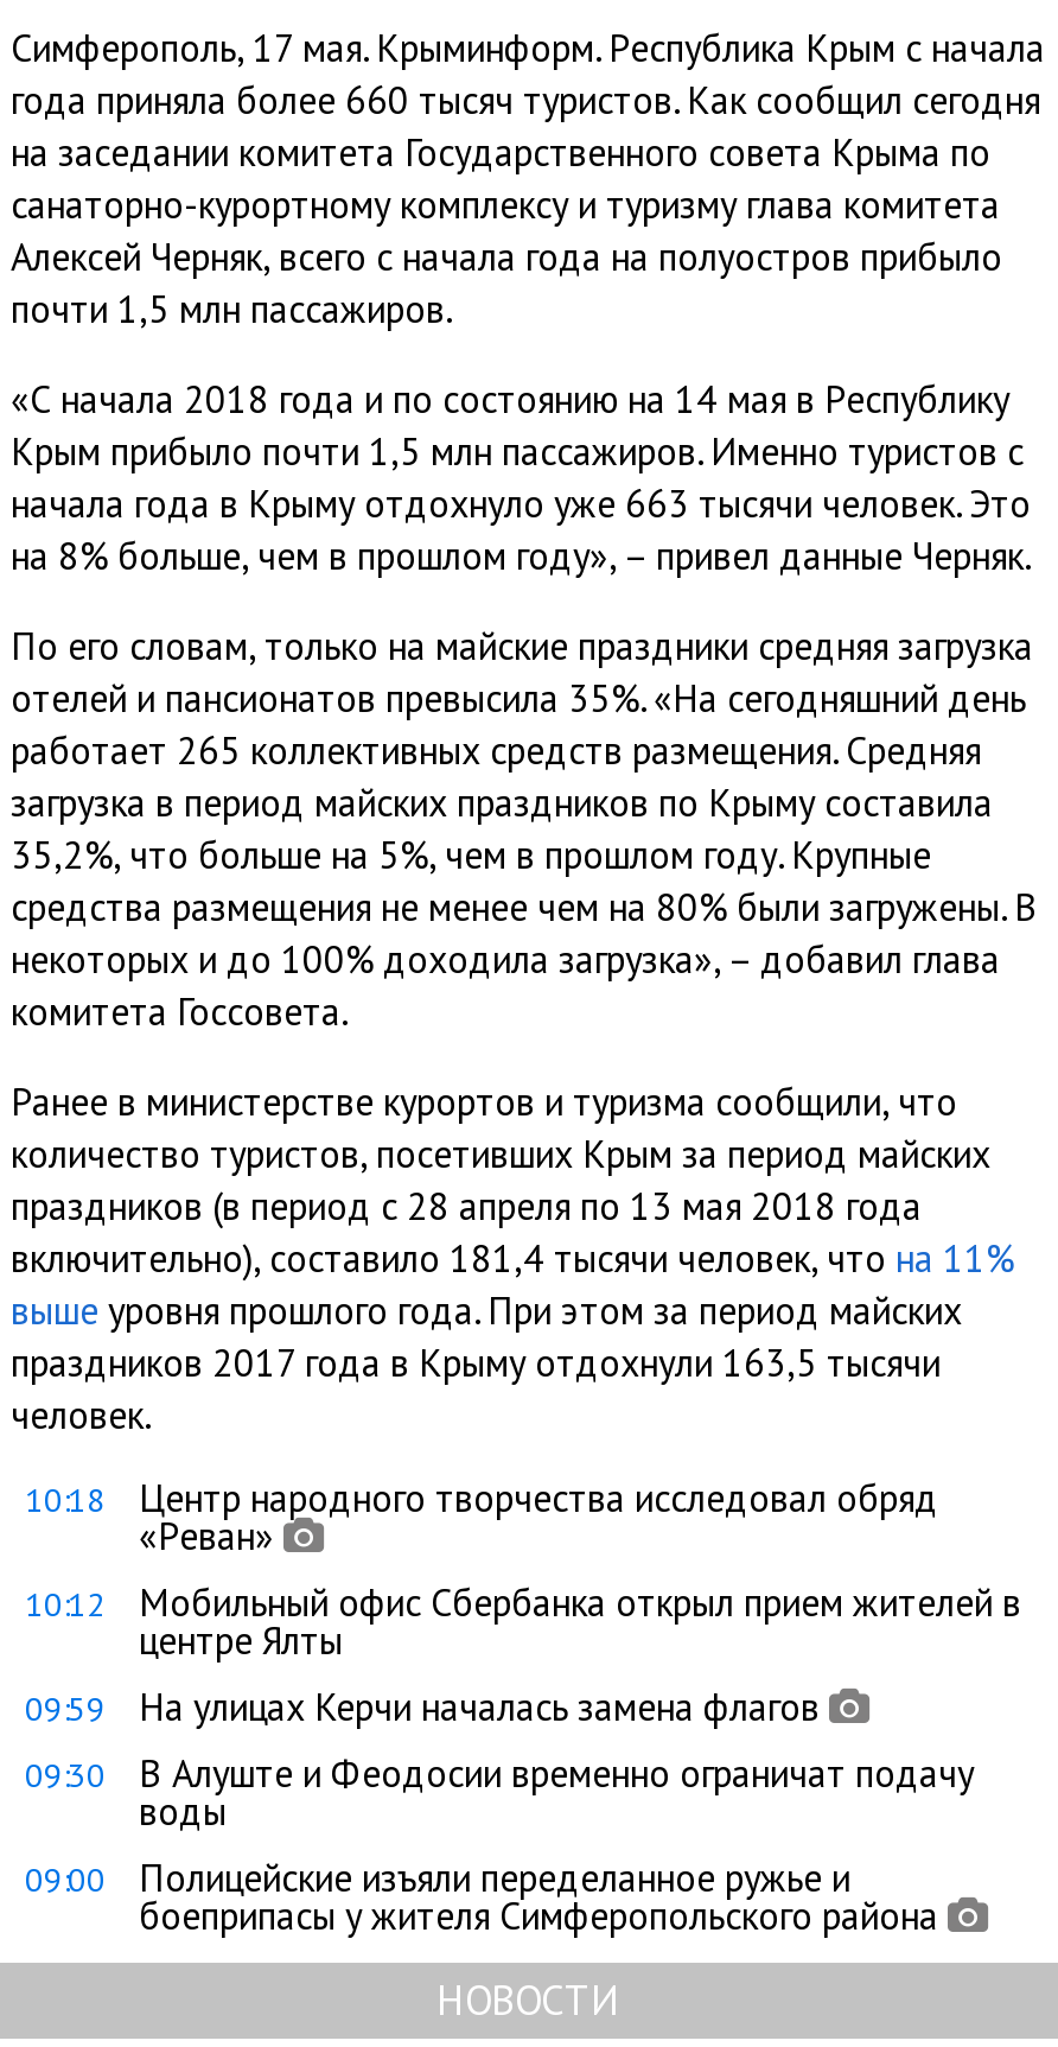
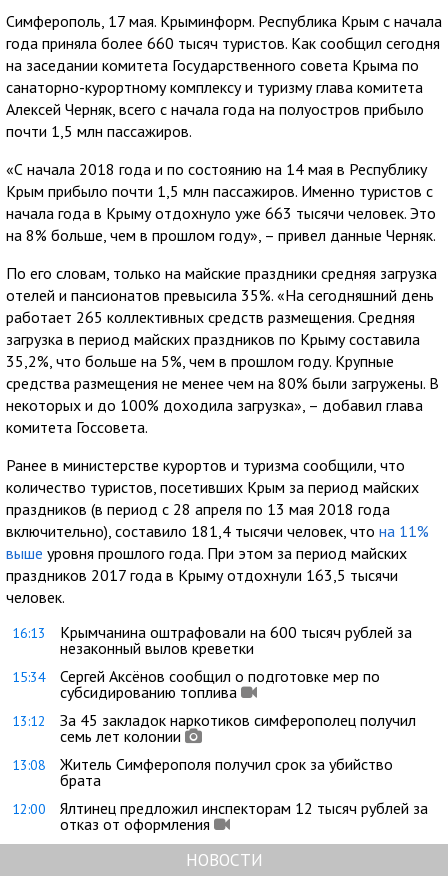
[25,1474,938,1559] 10:18 | Центр народного творчества исследовал обряд | «Реван» -> [12,622,412,658] 16:13 | Крымчанина оштрафовали на 600 тысяч рублей за | незаконный вылов креветки
[25,1578,1021,1664] 10:12 | Мобильный офис Сбербанка открыл прием жителей в | центре Ялты -> [12,666,380,702] 15:34 | Сергей Аксёнов сообщил о подготовке мер по | субсидированию топлива
[25,1683,820,1730] 09:59 | На улицах Керчи началась замена флагов -> [12,710,416,746] 13:12 | За 45 закладок наркотиков симферополец получил | семь лет колонии
[25,1749,974,1835] 09:30 | В Алуште и Феодосии временно ограничат подачу | воды -> [12,754,393,790] 13:08 | Житель Симферополя получил срок за убийство | брата
[25,1854,948,1939] 09:00 | Полицейские изъяли переделанное ружье и | боеприпасы у жителя Симферопольского района -> [12,798,428,834] 12:00 | Ялтинец предложил инспекторам 12 тысяч рублей за | отказ от оформления

